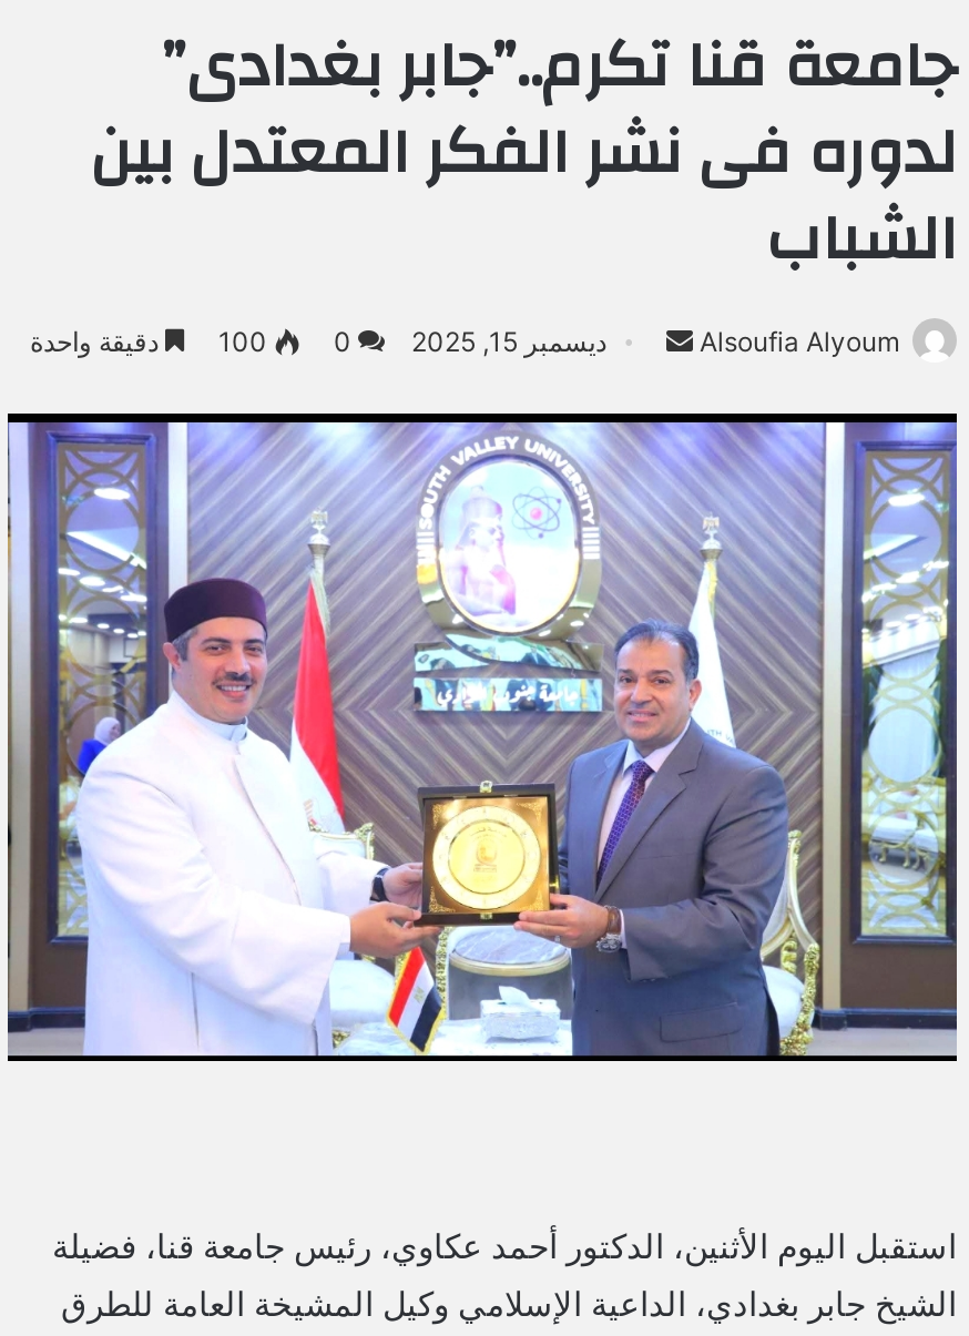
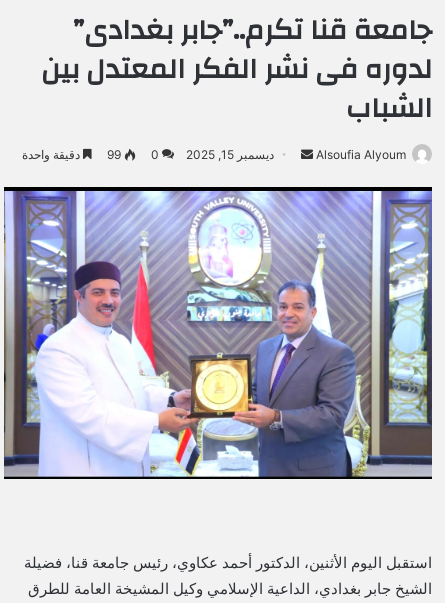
[30,326,351,359] 0 100 دقيقة واحدة -> [22,147,159,162] 0 99 دقيقة واحدة

